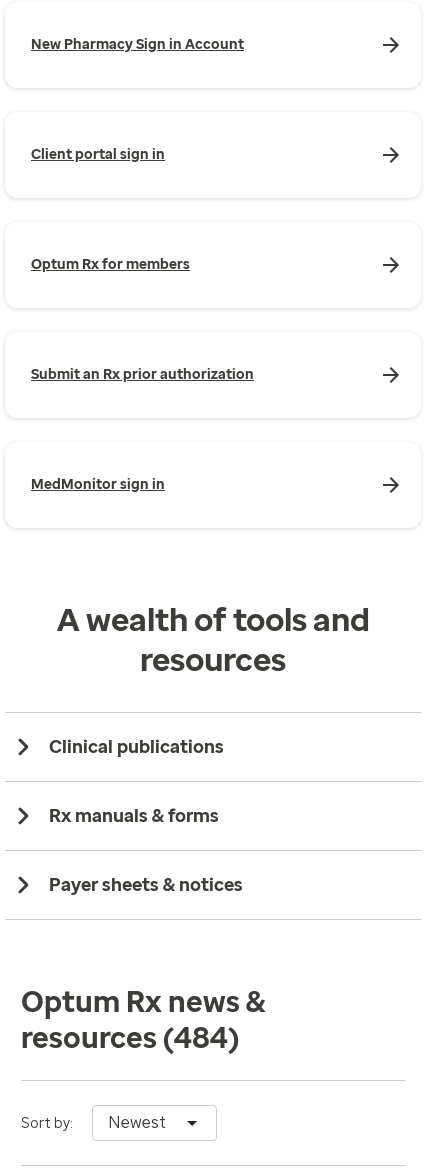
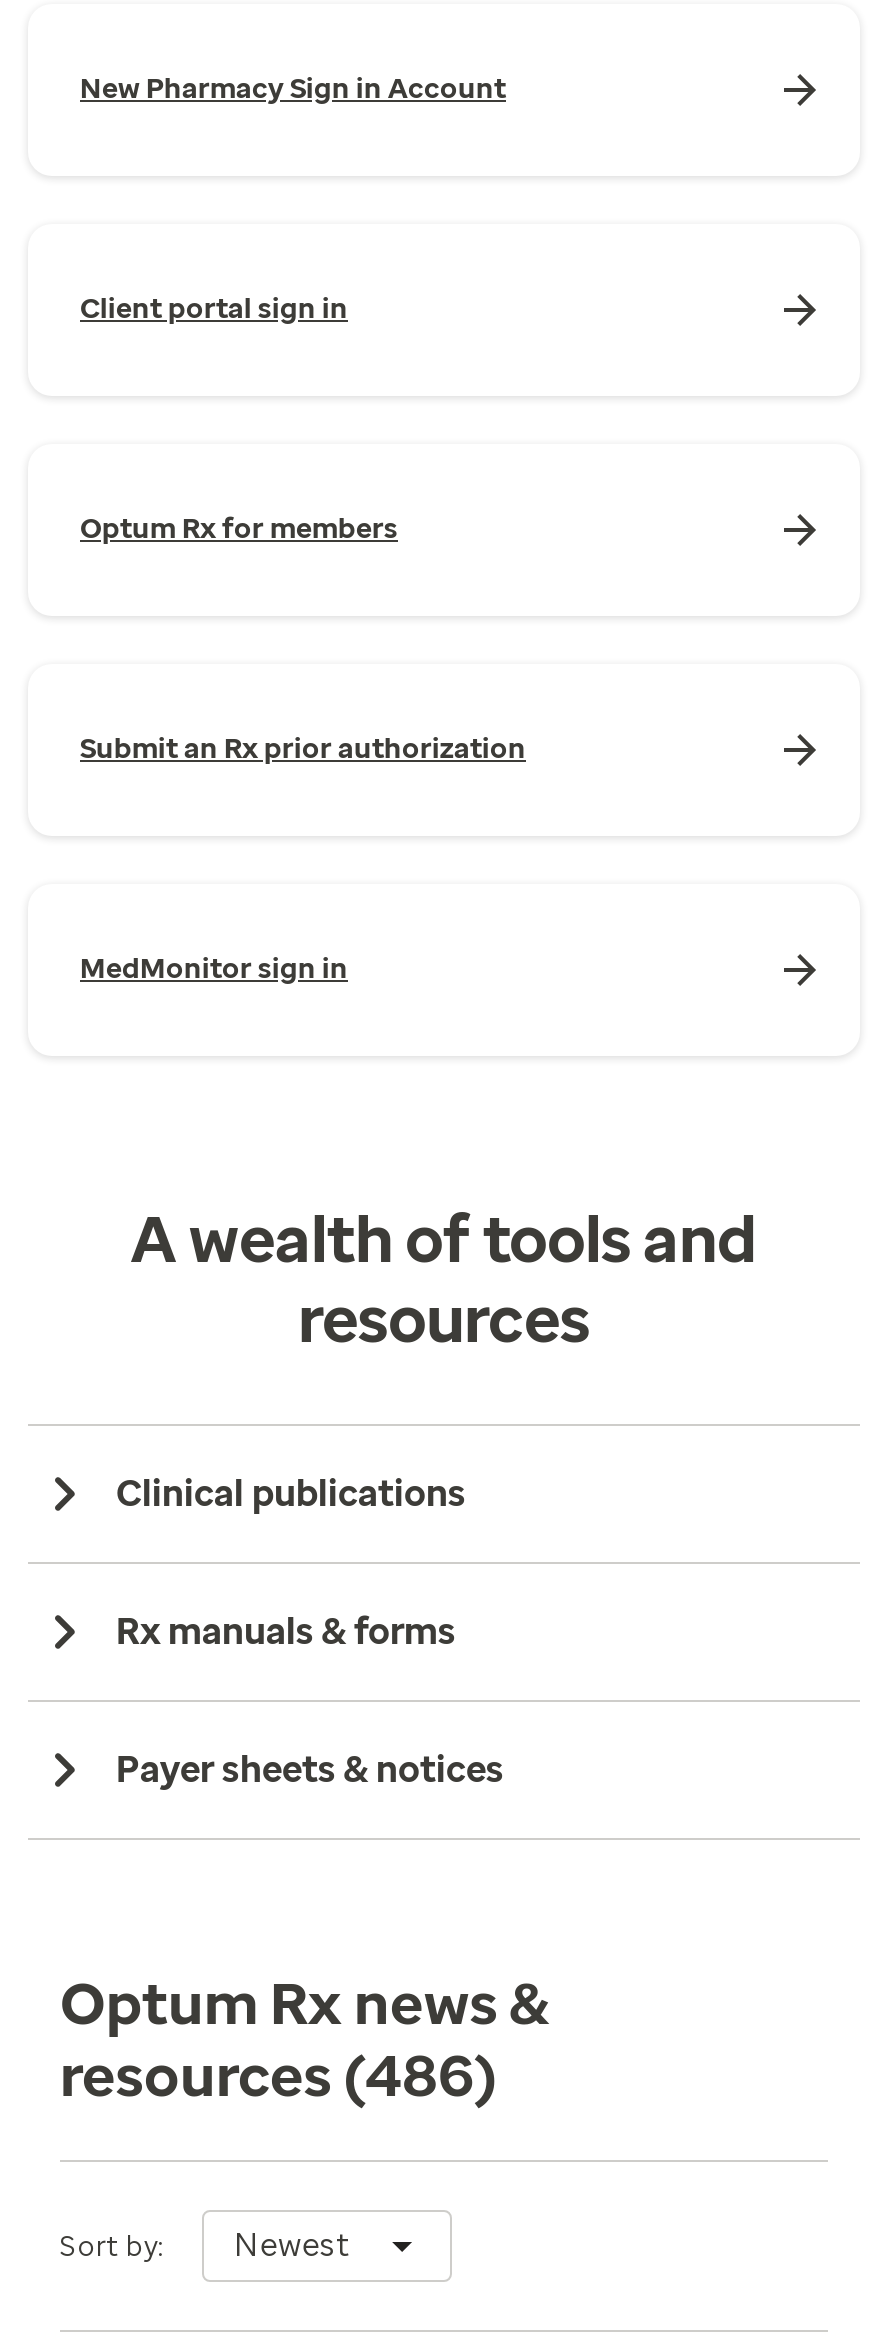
[21,1020,239,1055] resources (484) -> [60,2040,496,2110] resources (486)

